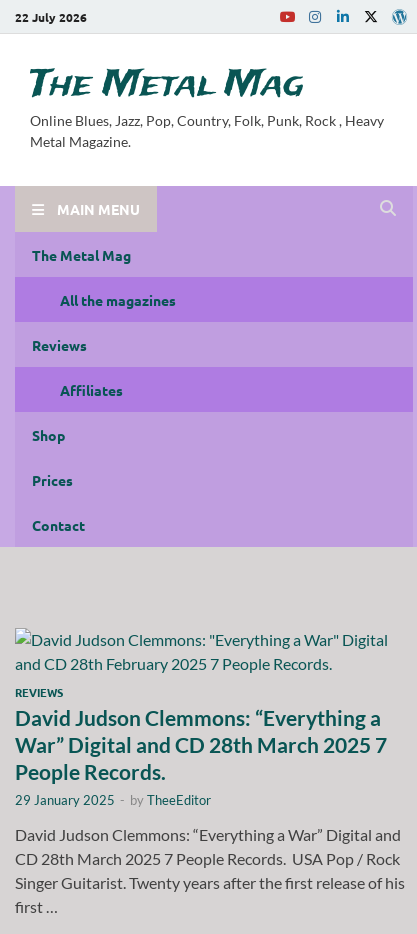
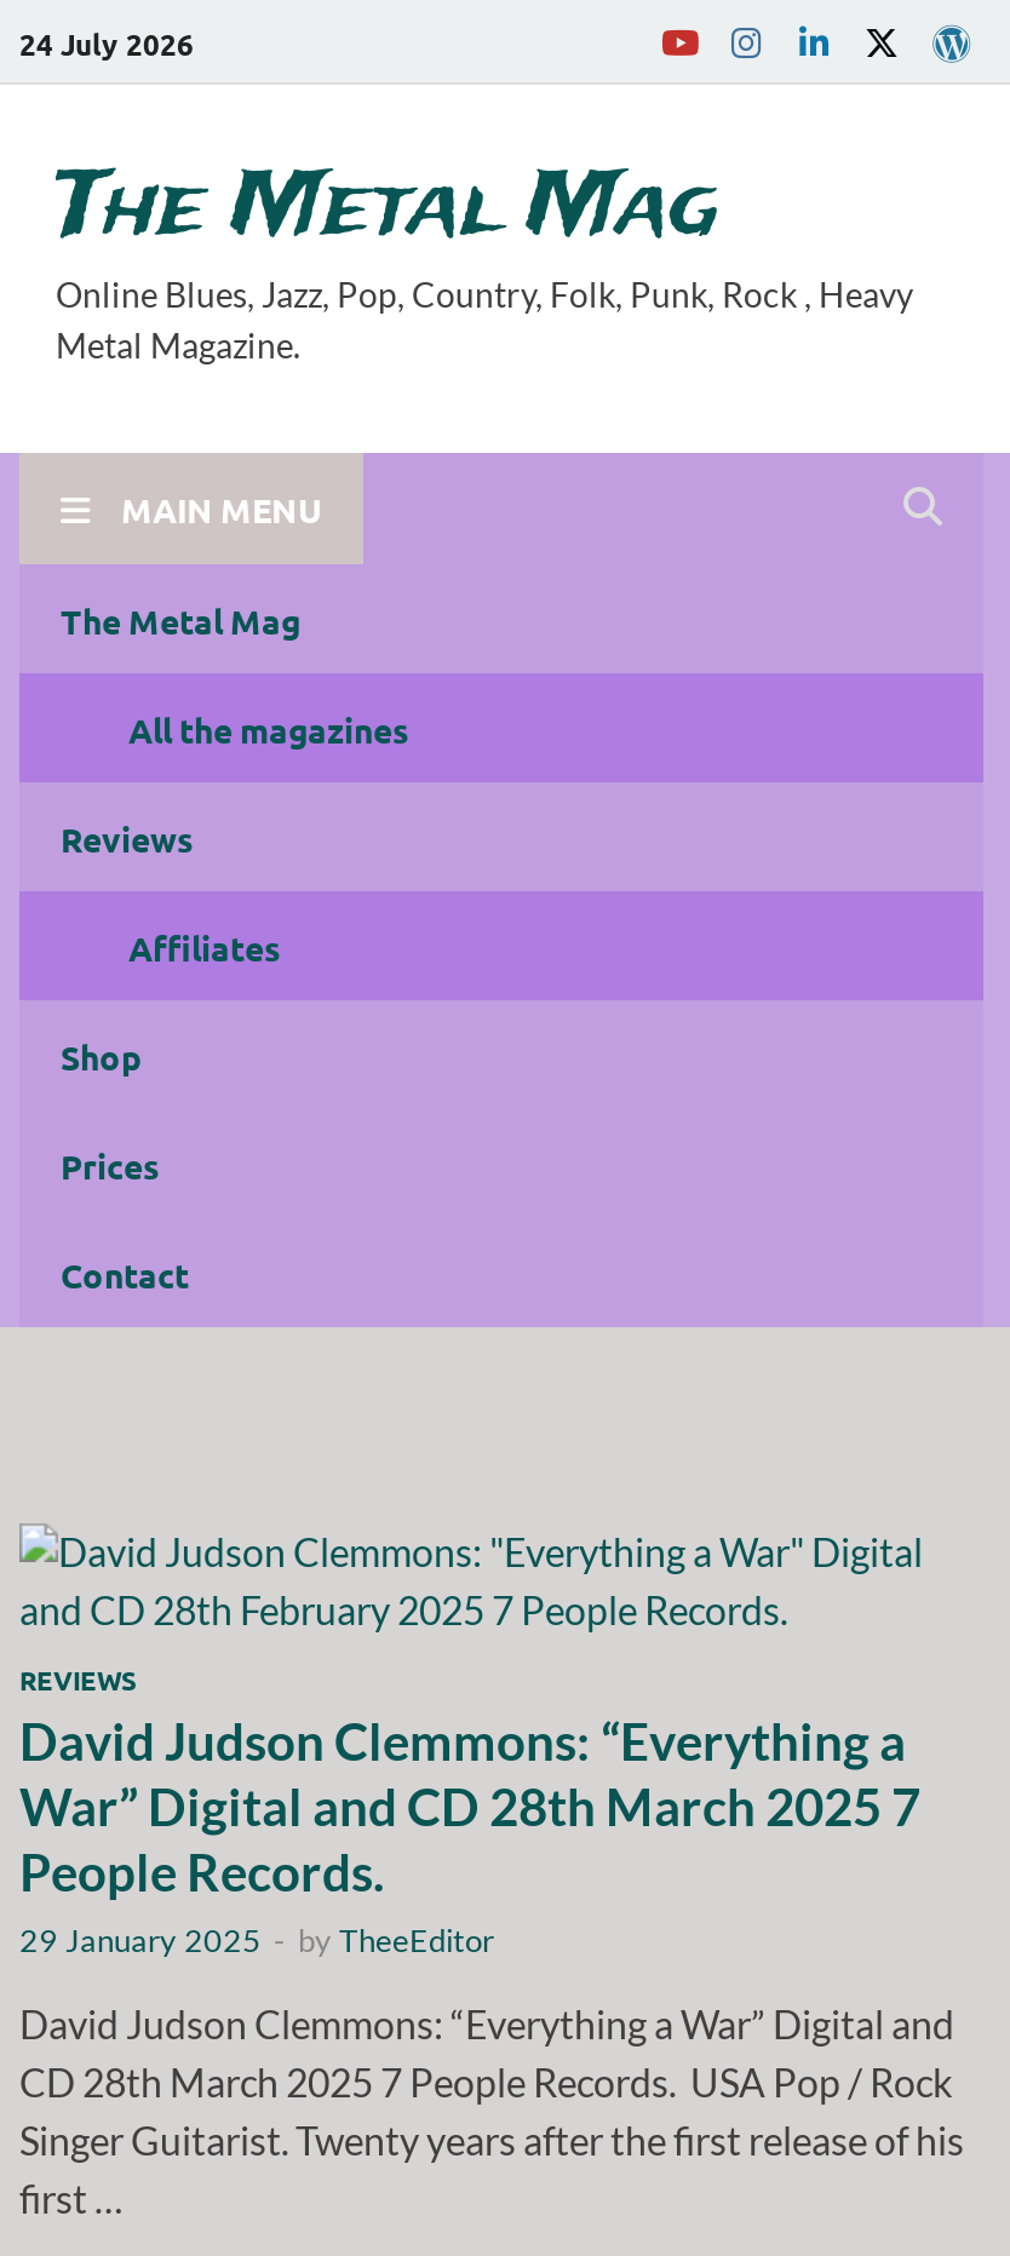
[15,8,87,24] 22 July 2026 -> [19,23,194,62] 24 July 2026

